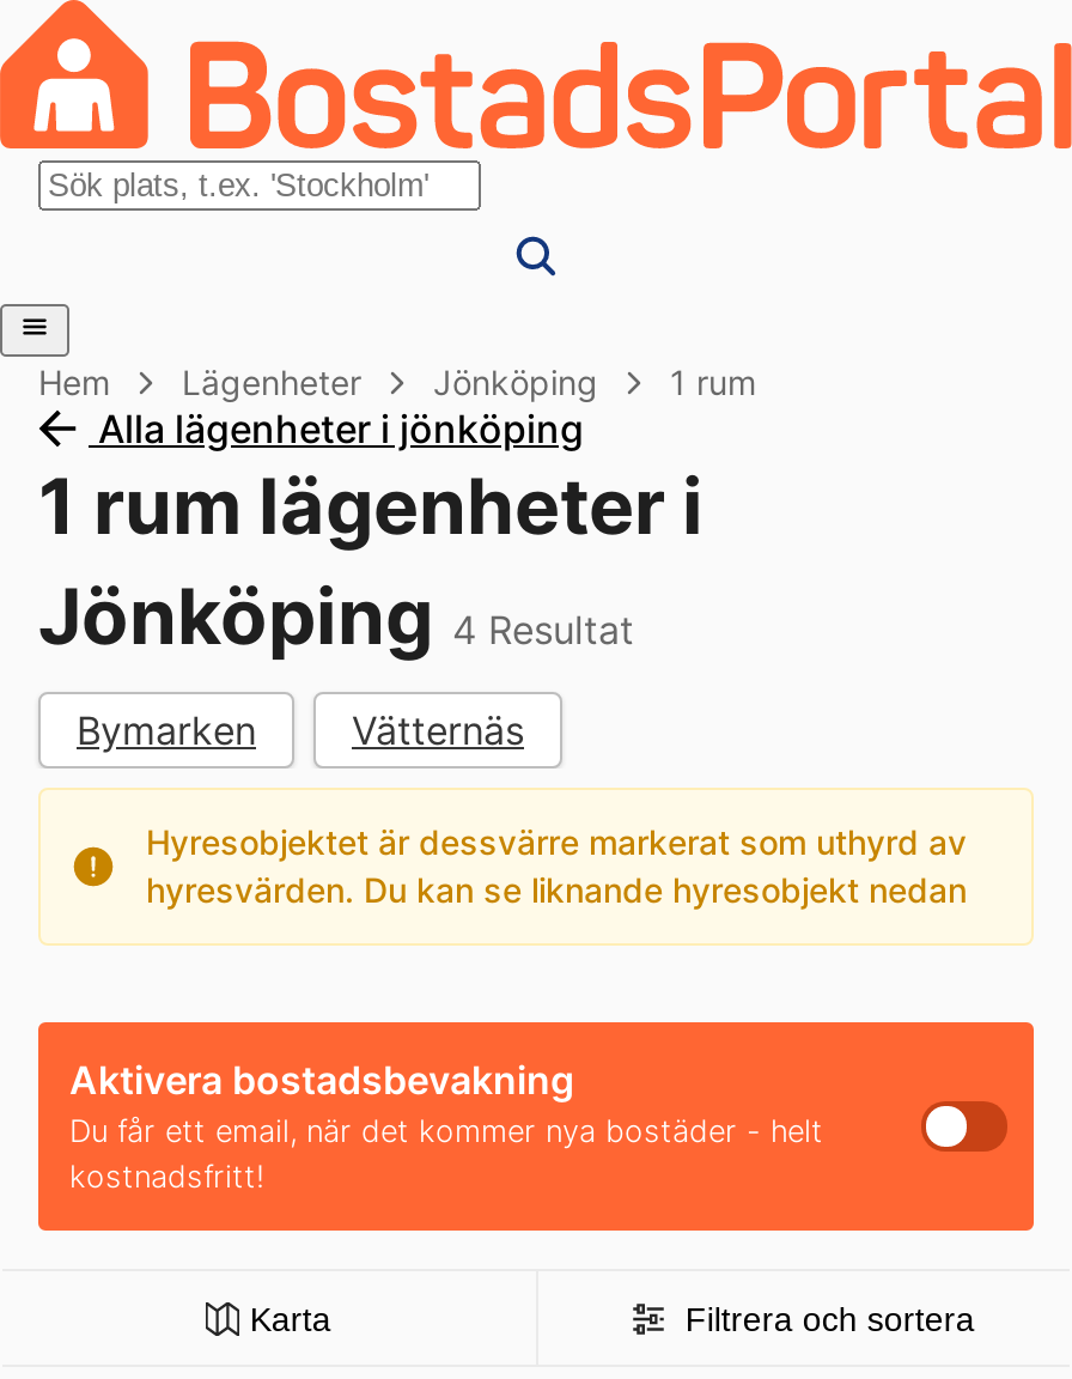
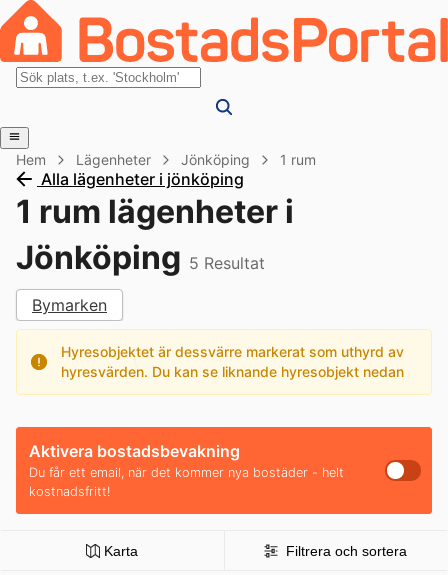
[38,570,634,663] Jönköping 4 Resultat -> [16,238,265,277] Jönköping 5 Resultat
[352,706,524,754] Vätternäs -> none

